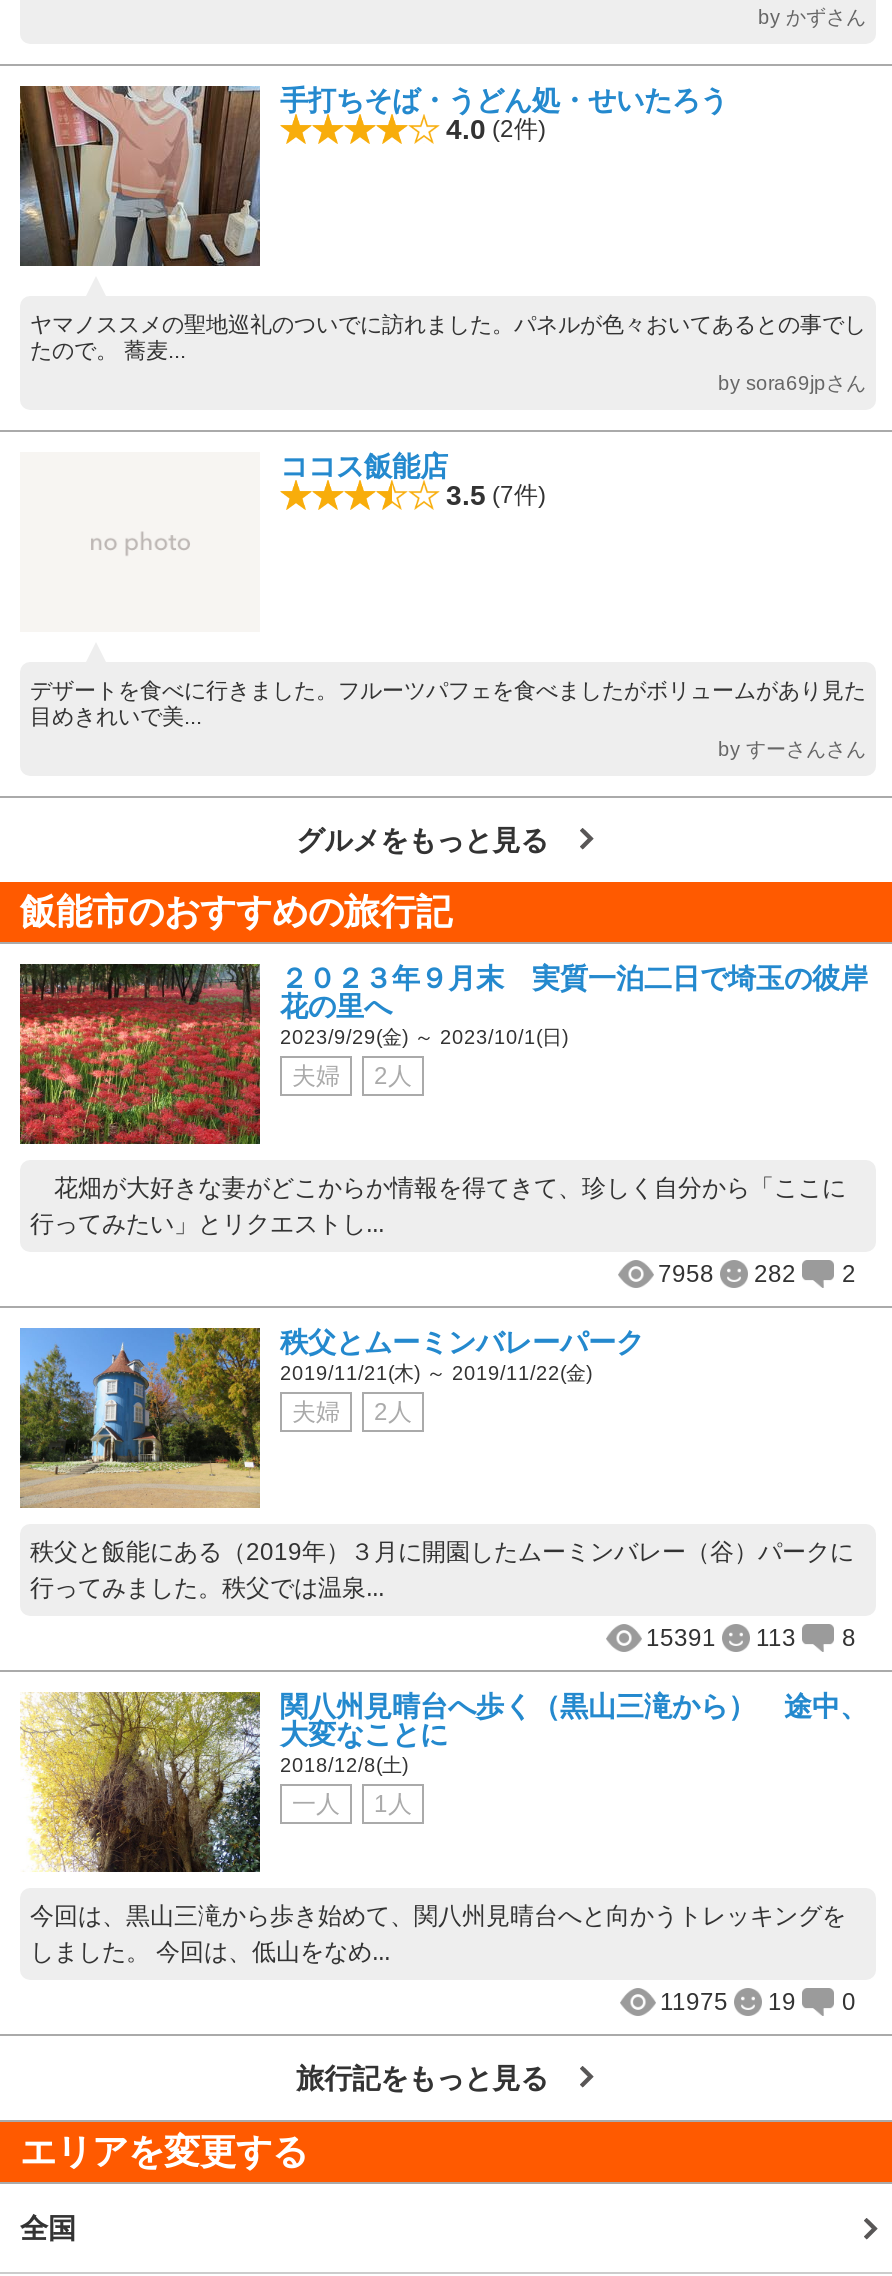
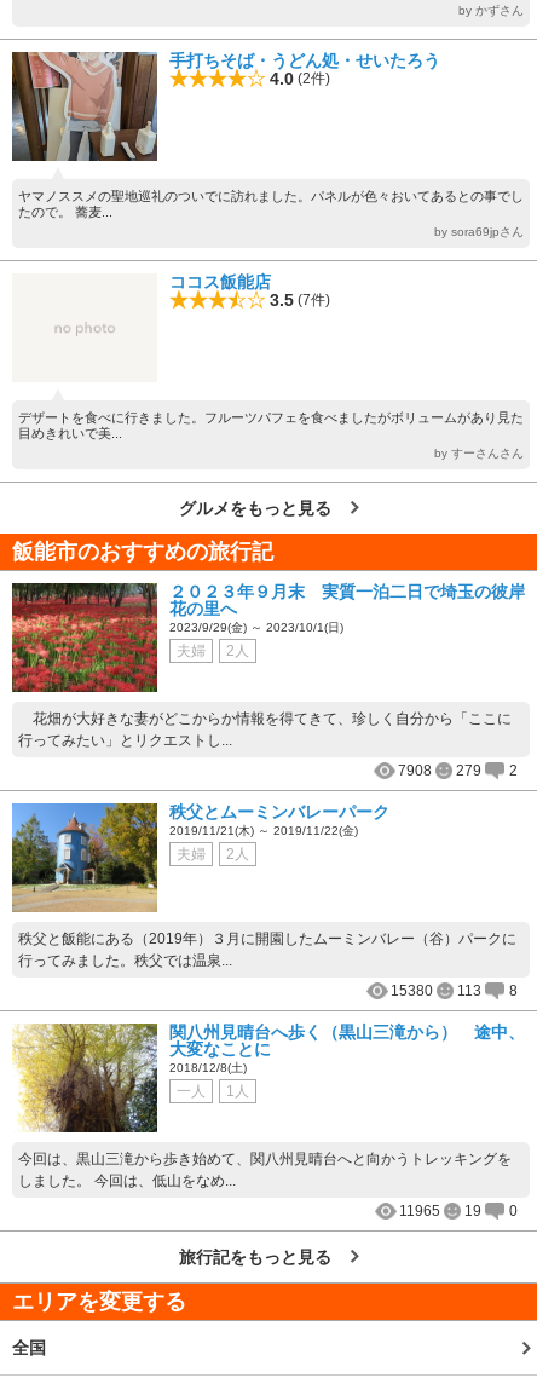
[658,1260,714,1288] 7958 -> [398,762,432,779] 7908
[754,1260,796,1288] 282 -> [456,762,481,779] 279
[646,1624,856,1652] 15391 113 8 -> [391,982,518,999] 15380 113 8
[660,1988,856,2016] 11975 19 0 -> [399,1203,518,1220] 11965 19 0

